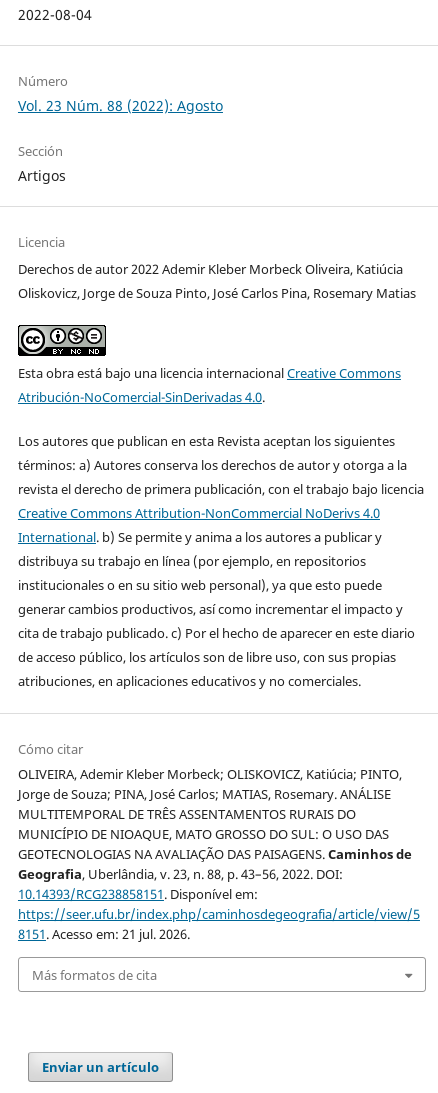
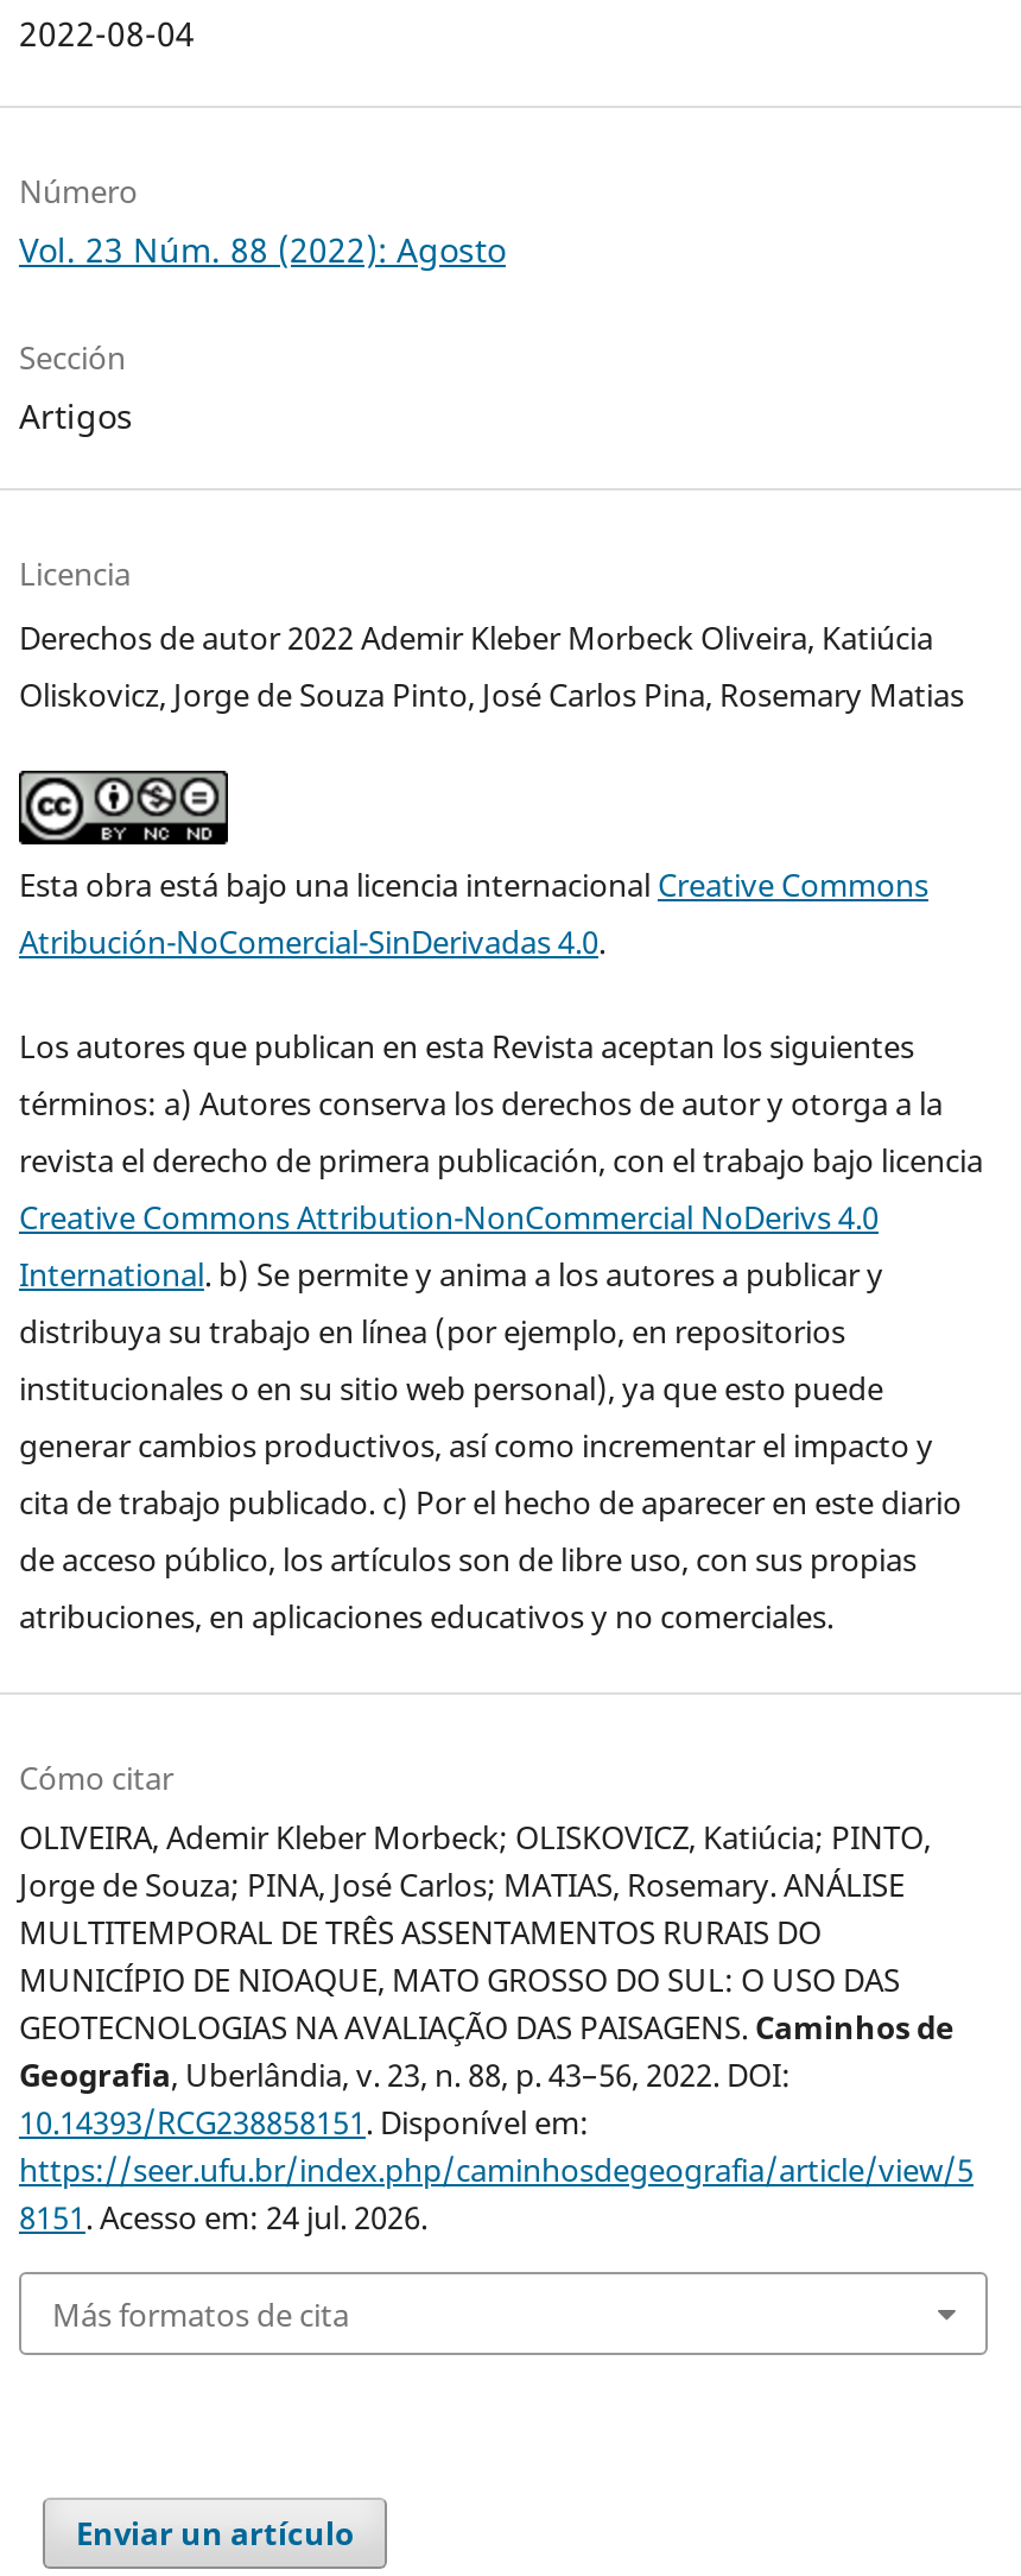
[18,925,190,943] 8151. Acesso em: 21 jul. 2026. -> [19,2196,427,2239] 8151. Acesso em: 24 jul. 2026.

